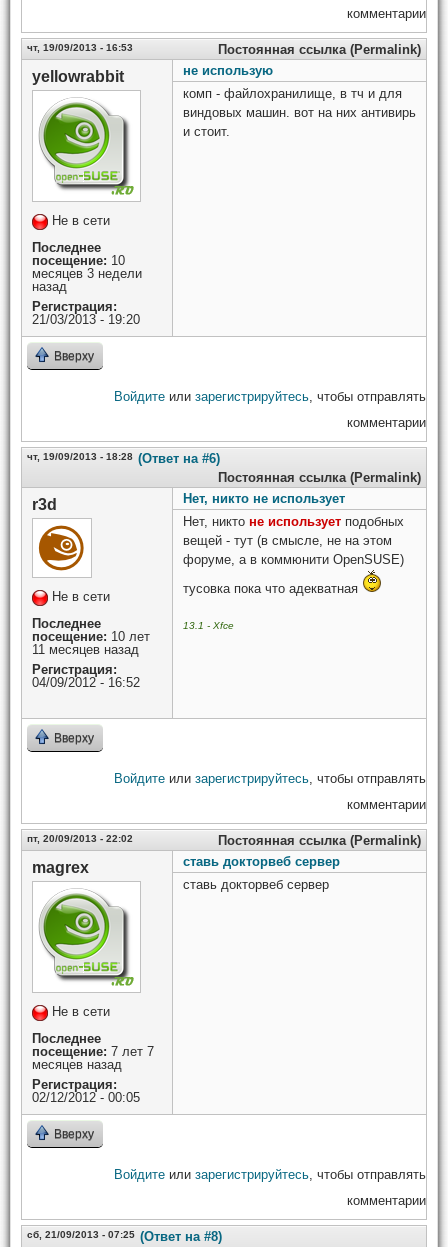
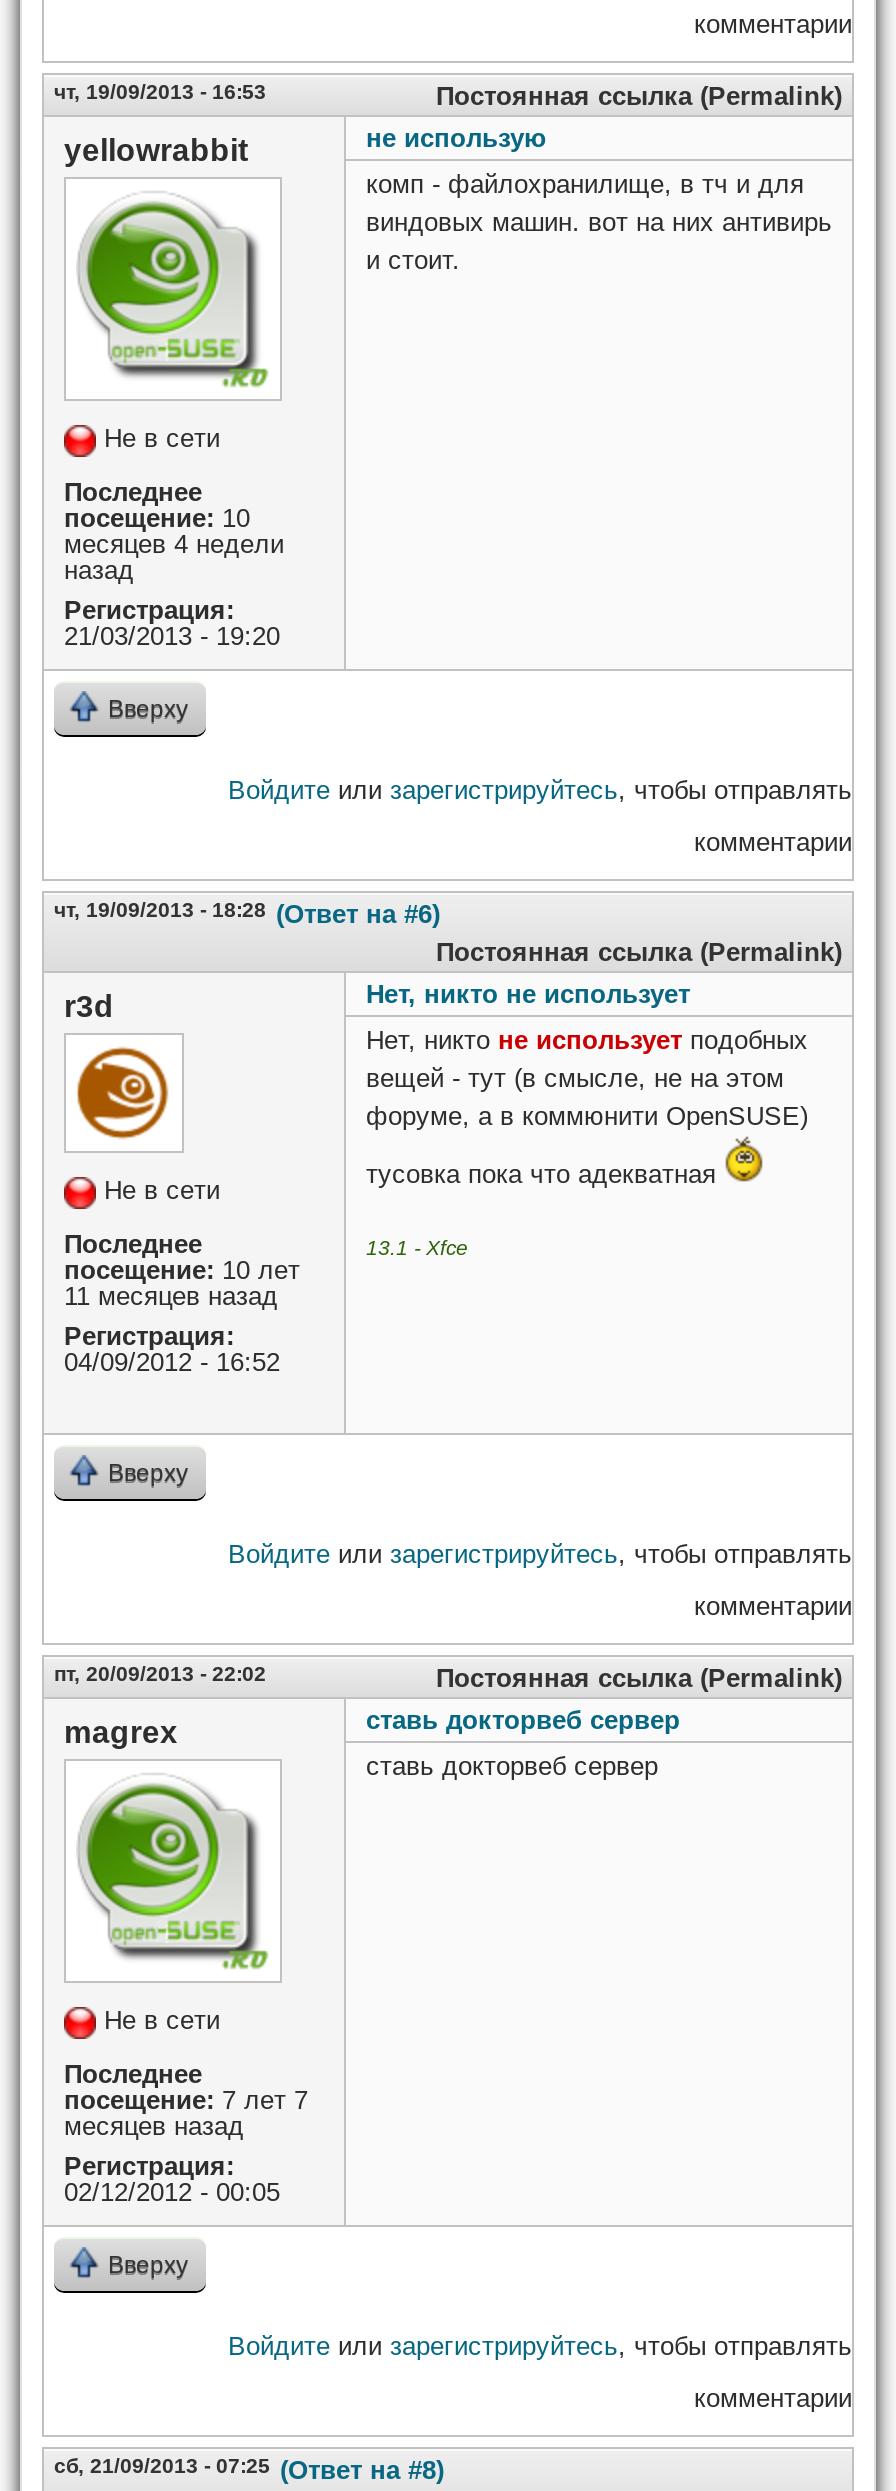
[32,266,142,281] месяцев 3 недели -> [64,529,284,559] месяцев 4 недели

